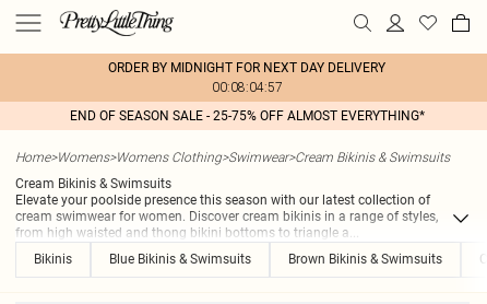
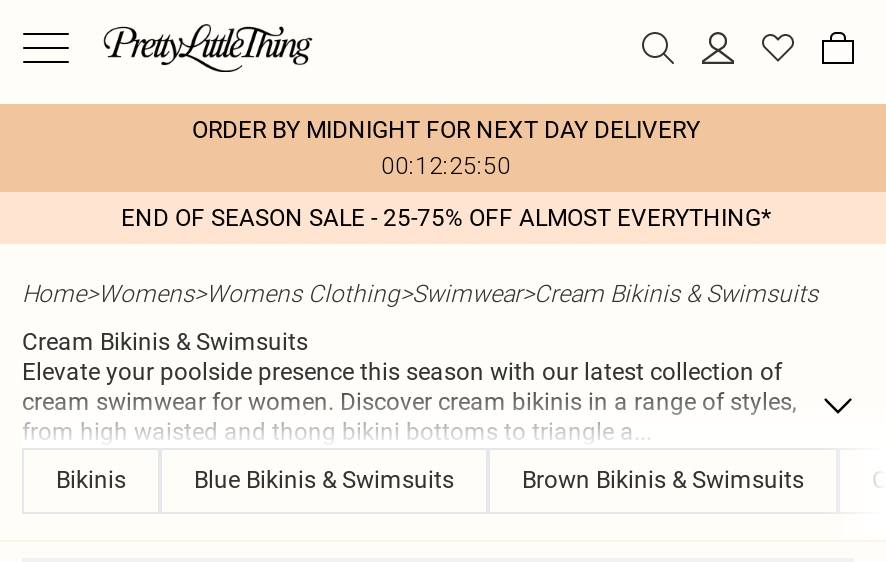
[211,79,282,95] 00:08:04:57 -> [381,150,511,180] 00:12:25:50

